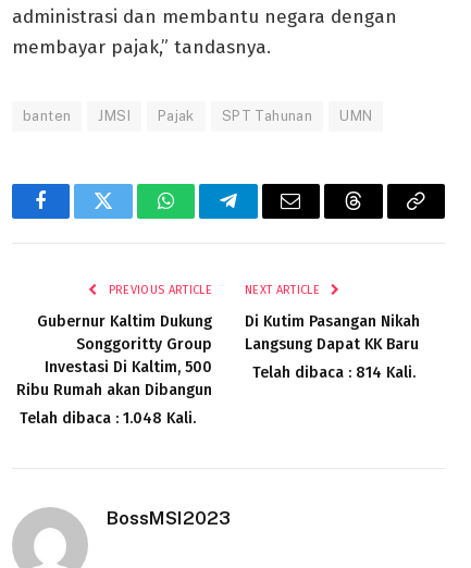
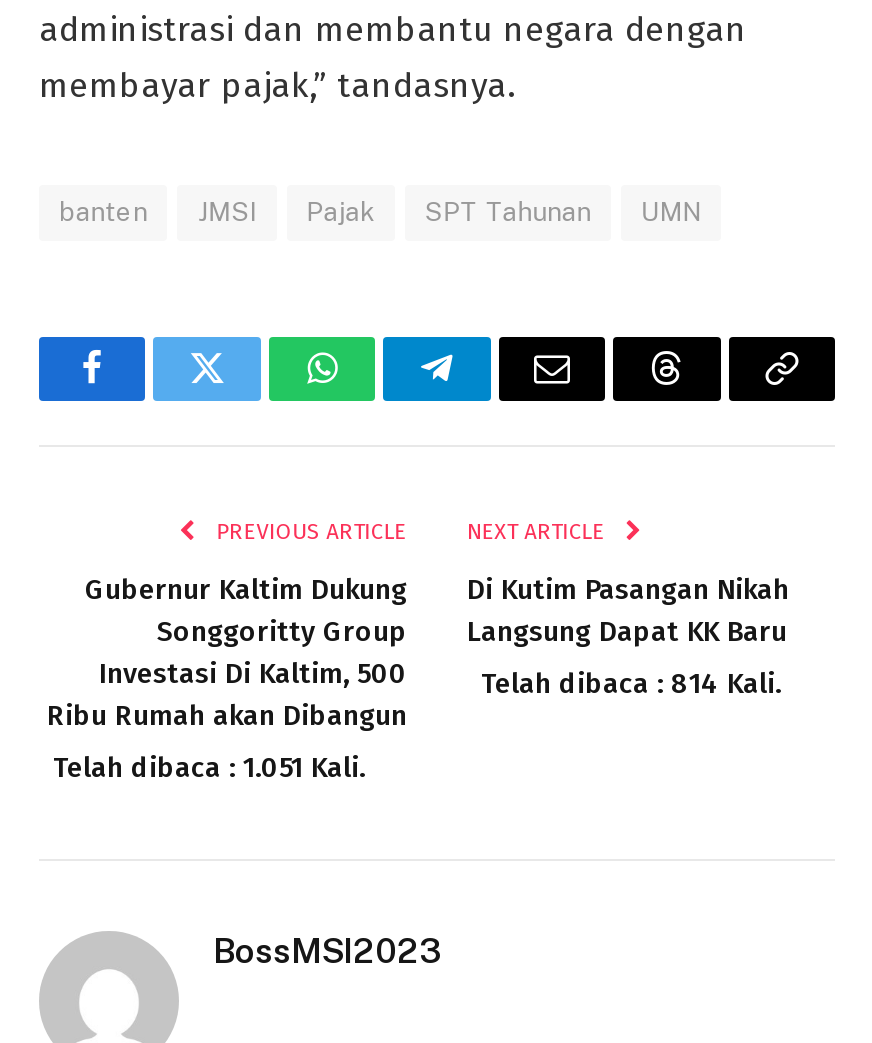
[20,409,196,427] Telah dibaca : 1.048 Kali. -> [53,750,365,784] Telah dibaca : 1.051 Kali.

